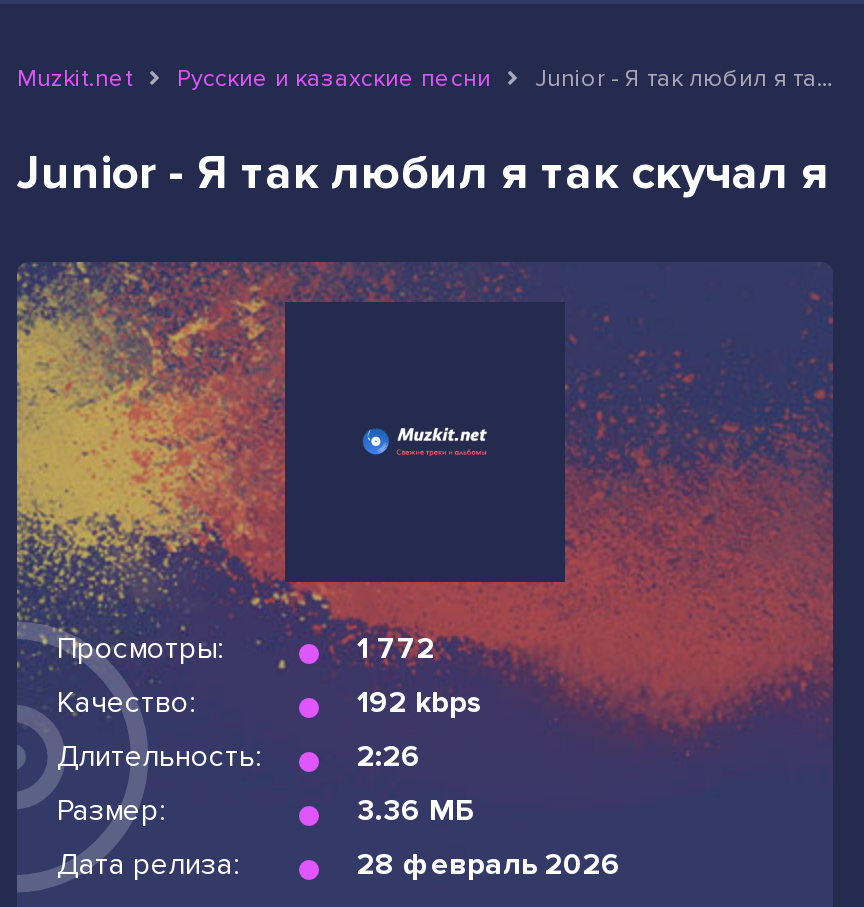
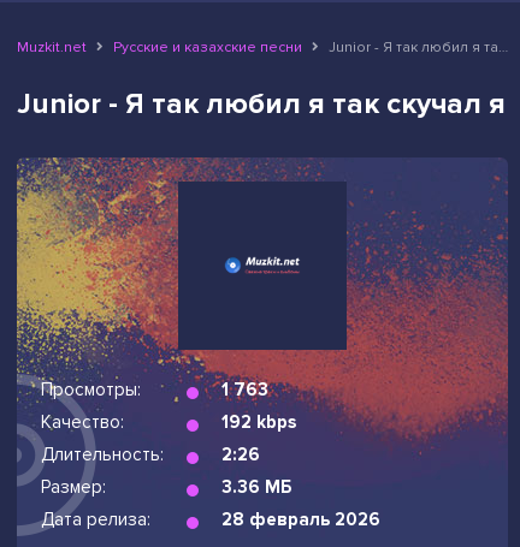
[357,630,435,666] 1 772 -> [221,379,268,400] 1 763

